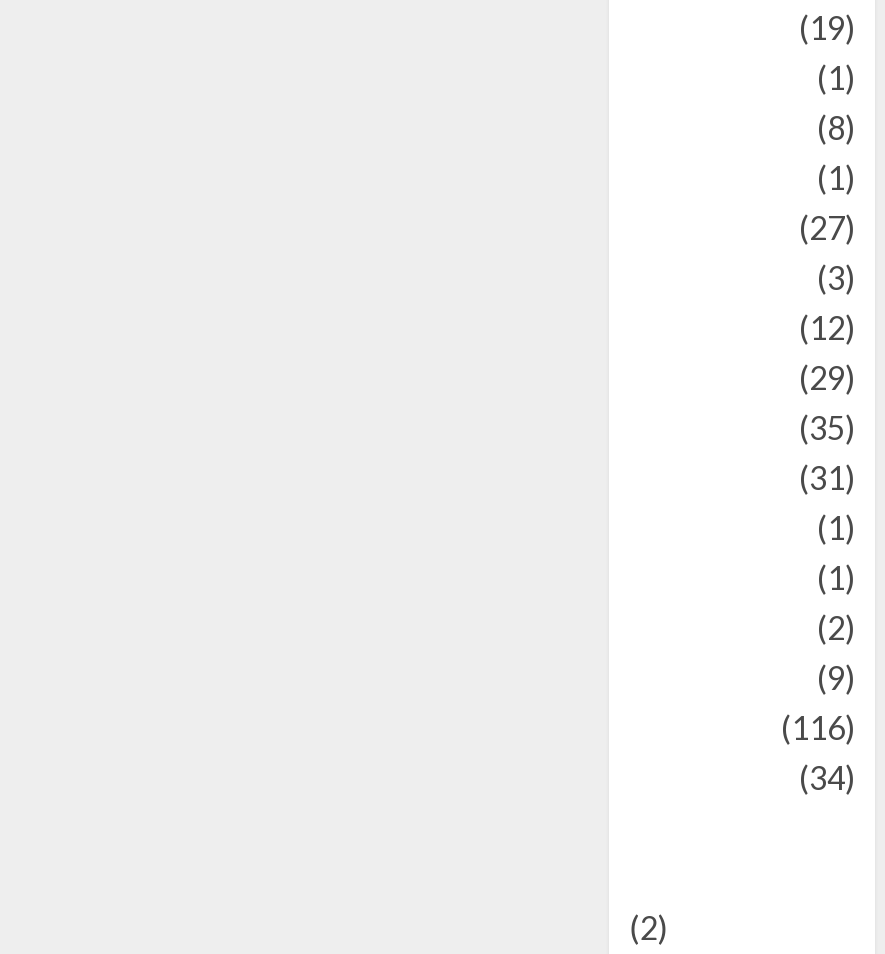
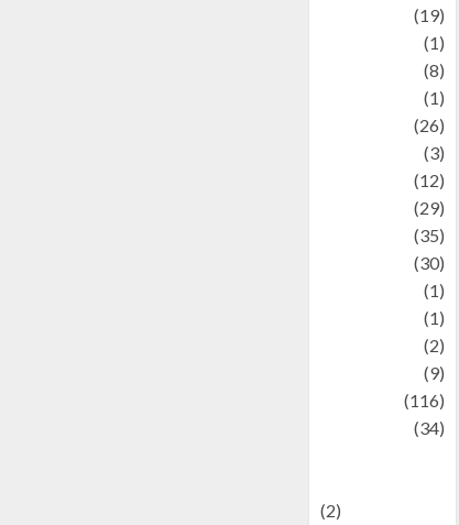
[799,208,855,246] (27) -> [414,114,445,135] (26)
[799,458,855,496] (31) -> [414,252,445,273] (30)

